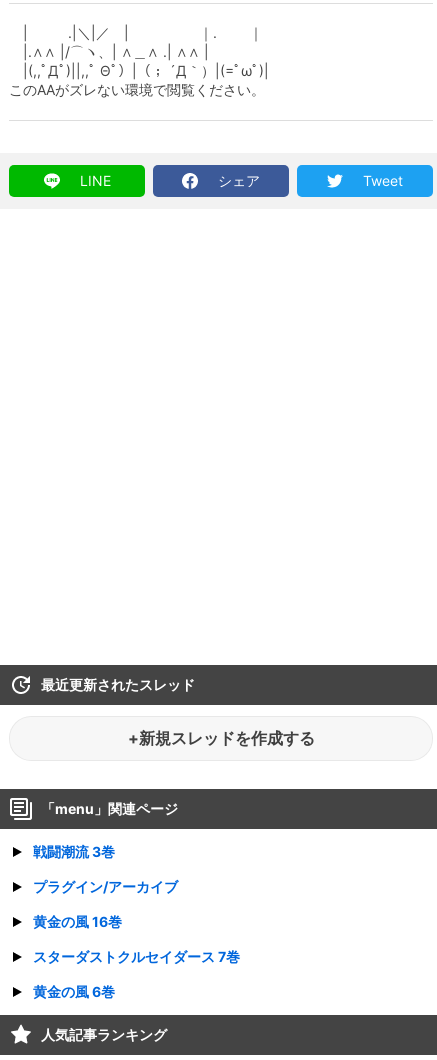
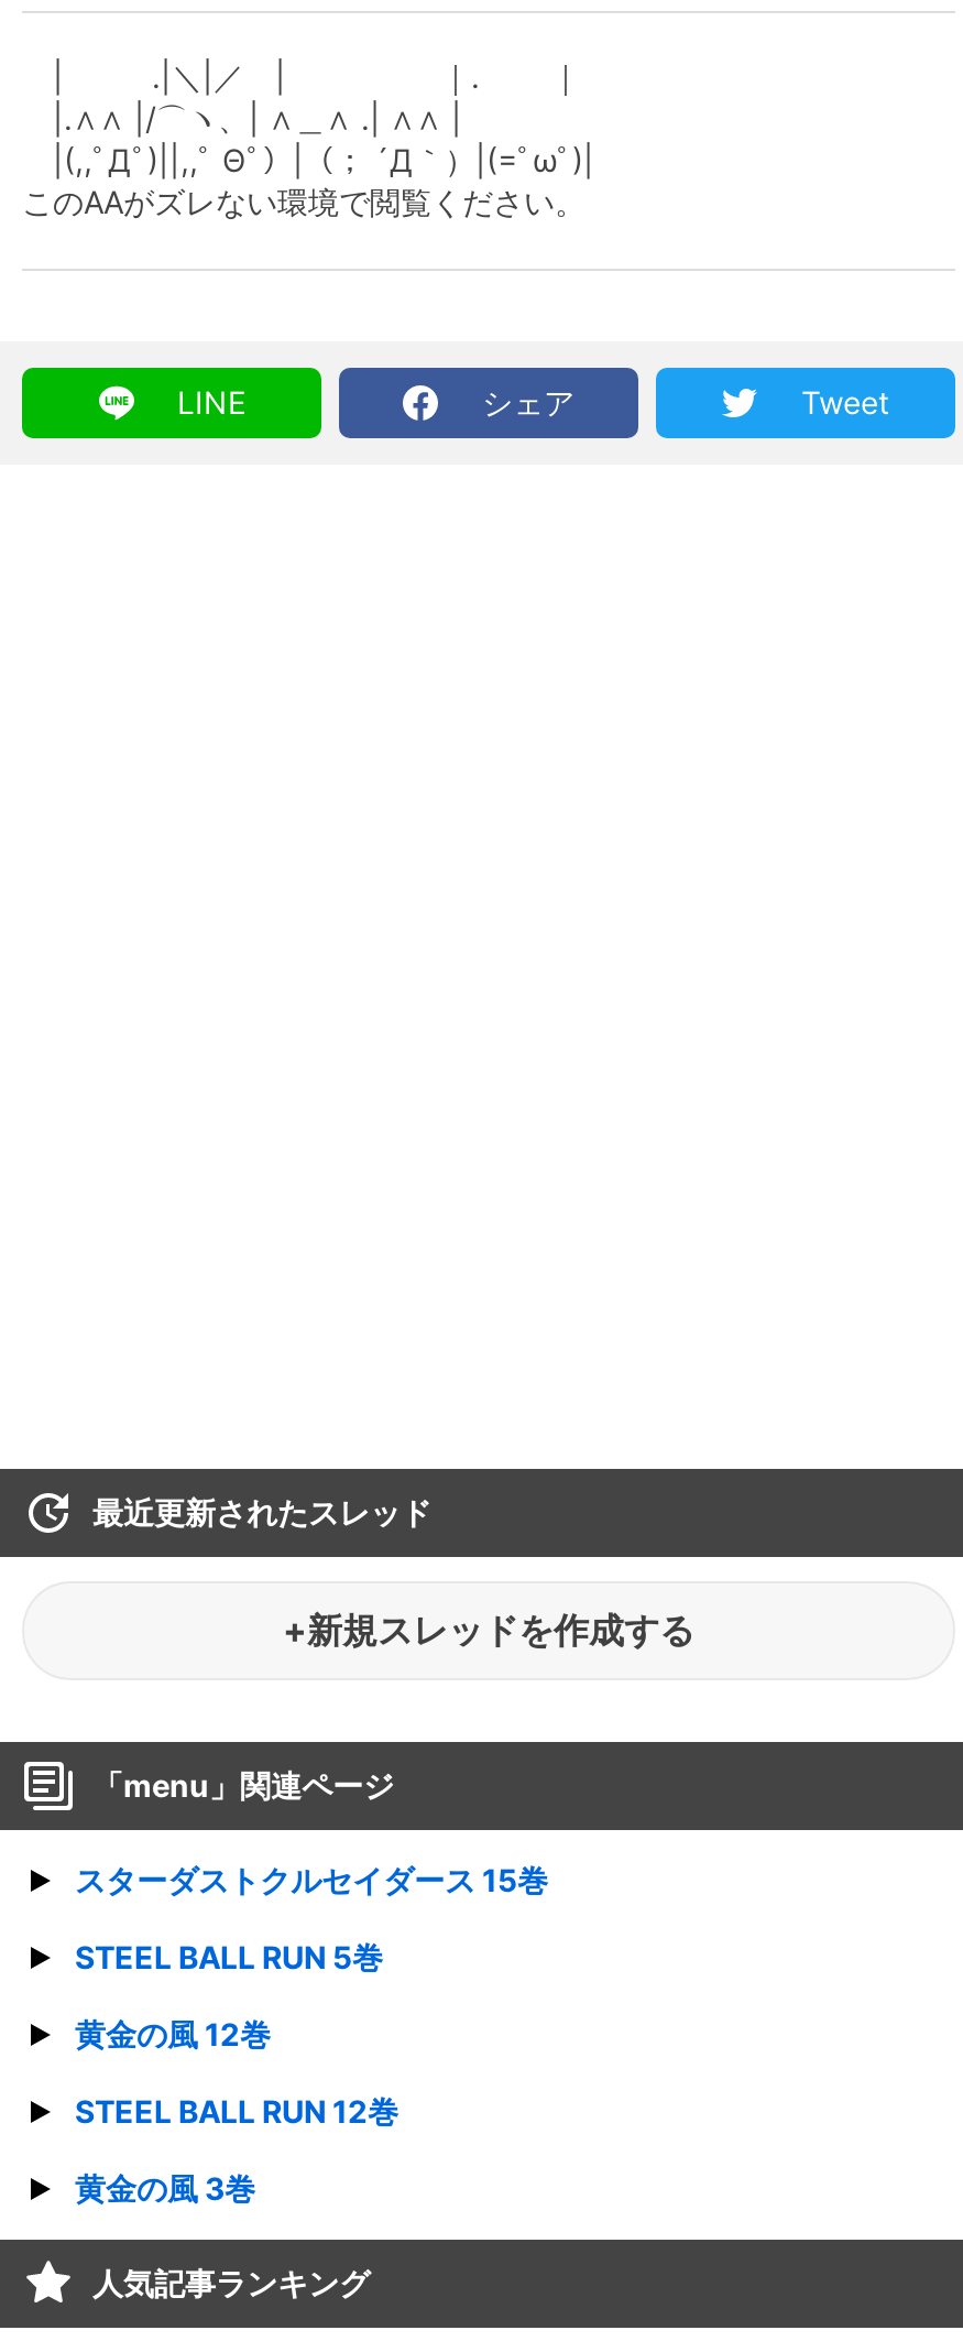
[33,843,115,860] 戦闘潮流 3巻 -> [75,1861,548,1898] スターダストクルセイダース 15巻
[33,878,178,895] プラグイン/アーカイブ -> [75,1938,383,1975] STEEL BALL RUN 5巻
[33,913,122,930] 黄金の風 16巻 -> [75,2015,271,2053] 黄金の風 12巻
[33,948,240,965] スターダストクルセイダース 7巻 -> [75,2092,398,2130] STEEL BALL RUN 12巻
[33,983,115,1000] 黄金の風 6巻 -> [75,2169,255,2207] 黄金の風 3巻

